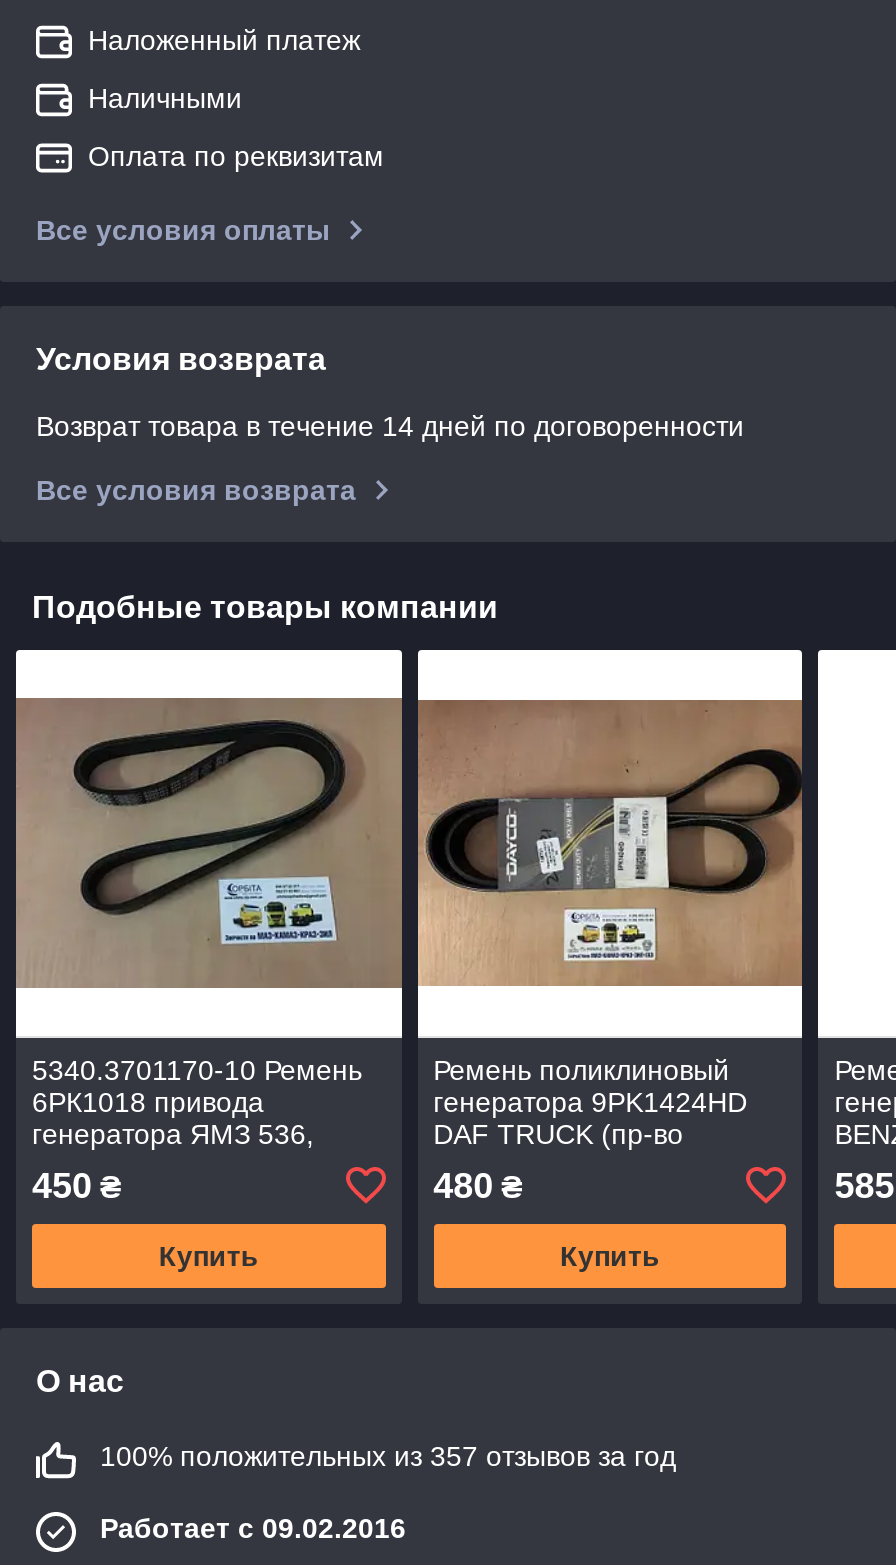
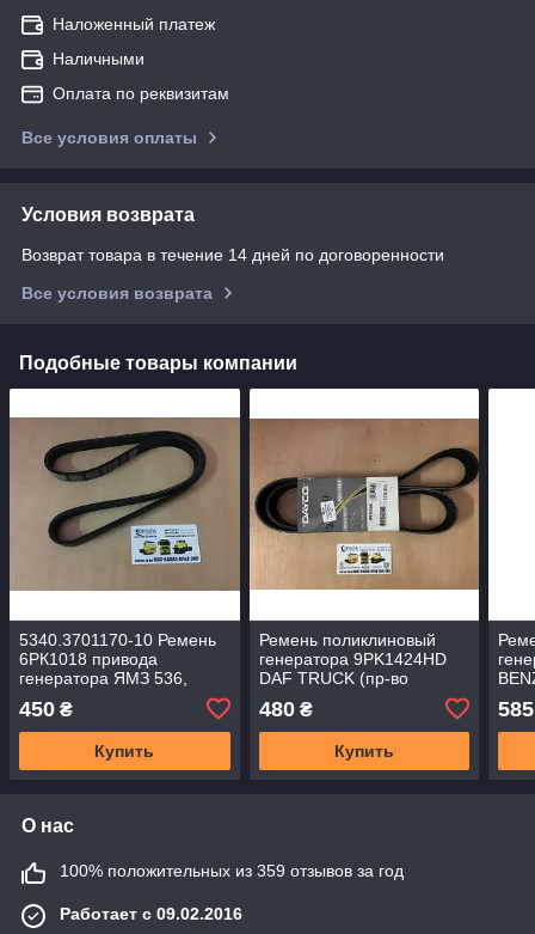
[100,1440,676,1472] 100% положительных из 357 отзывов за год -> [60,861,404,880] 100% положительных из 359 отзывов за год

